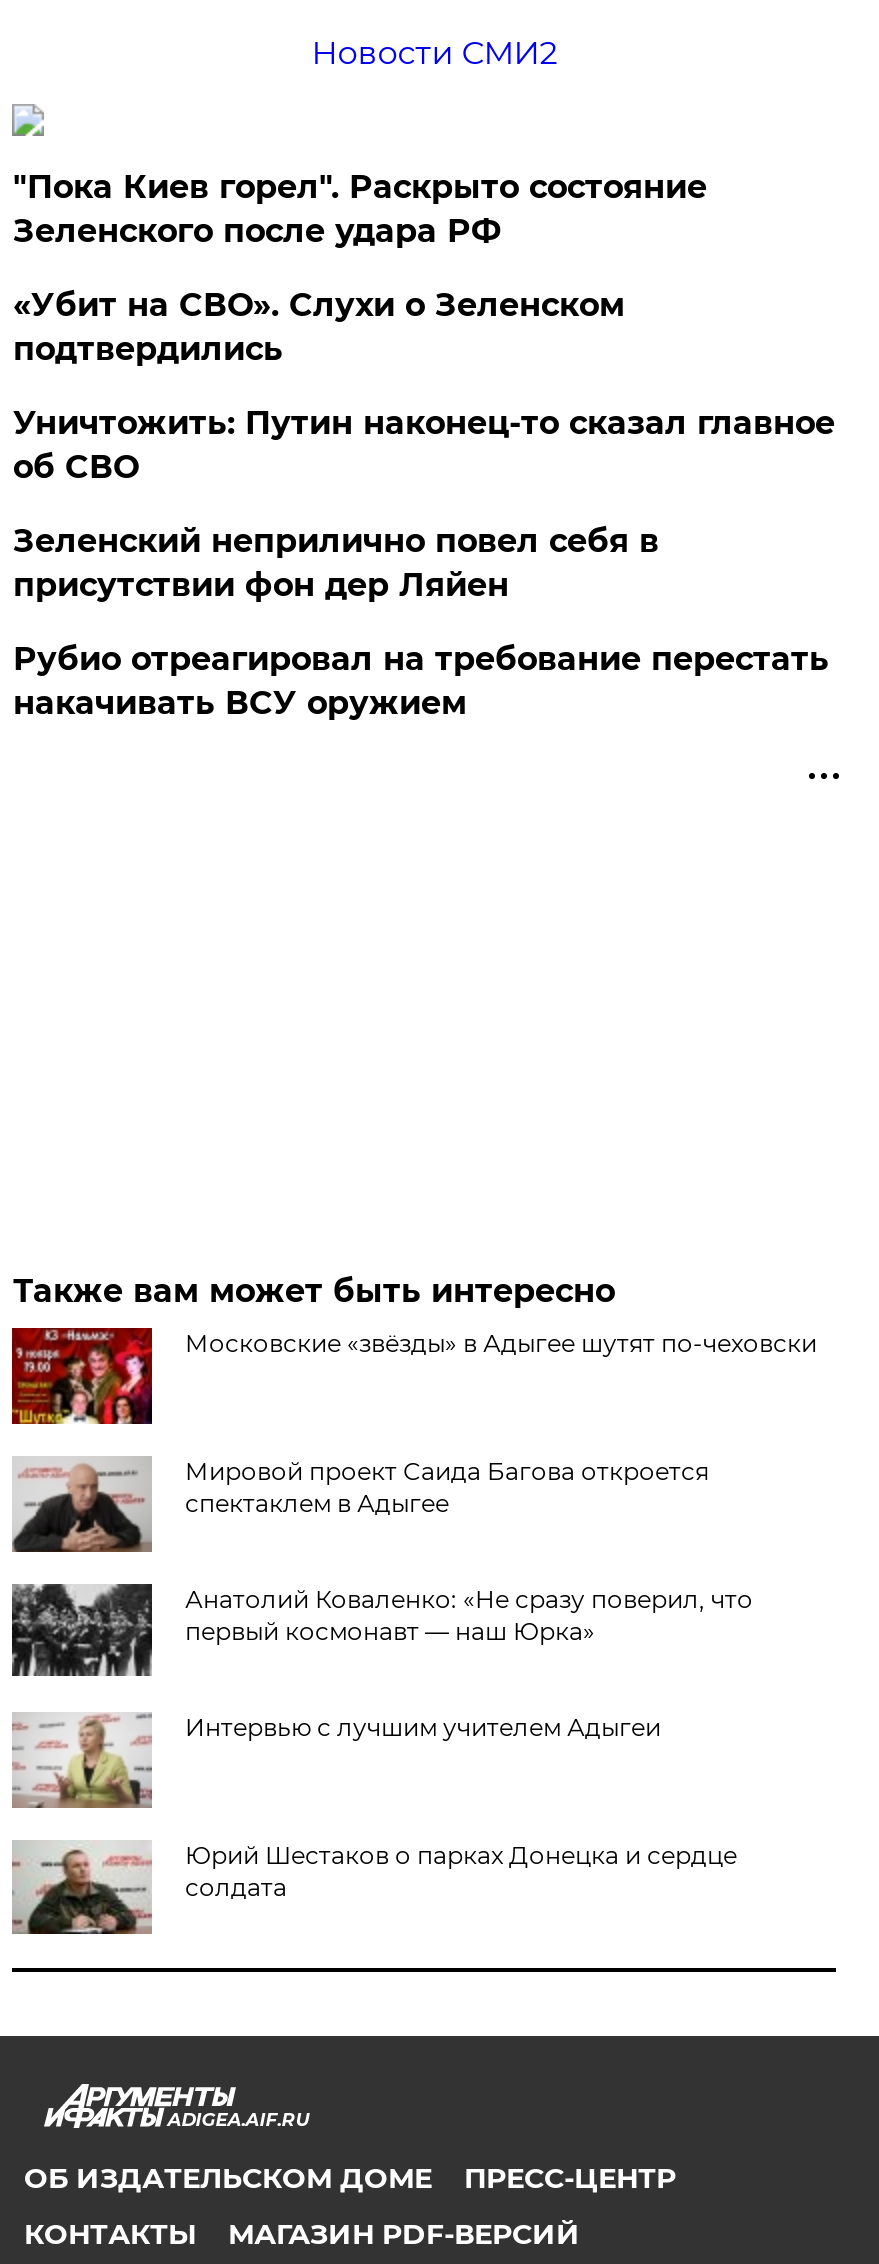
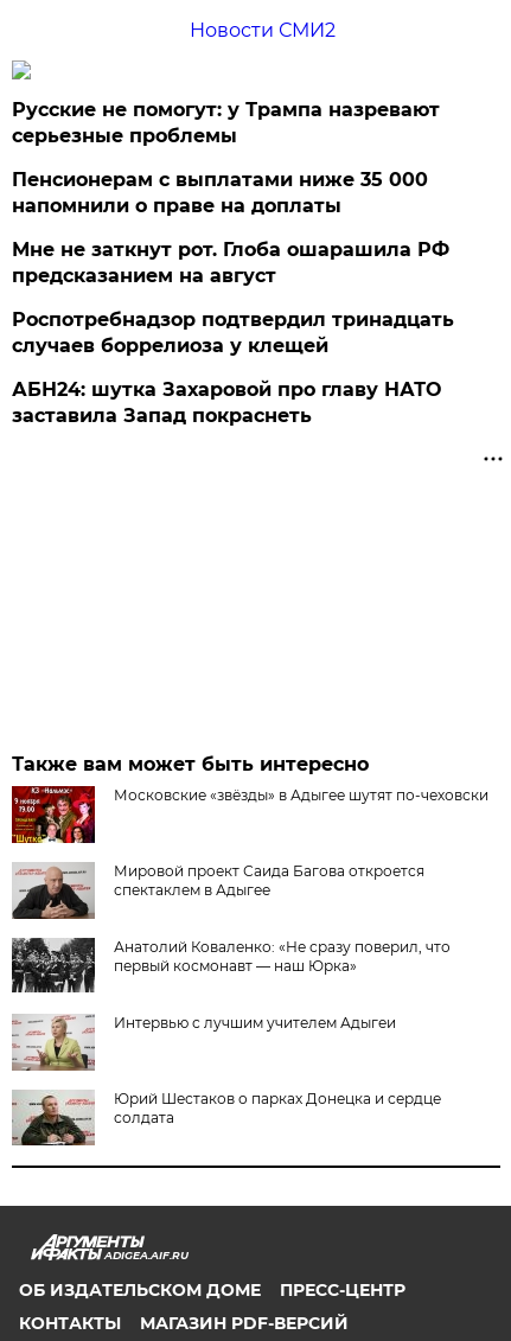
[13,168,707,250] "Пока Киев горел". Раскрыто состояние | Зеленского после удара РФ -> [12,98,440,147] Русские не помогут: у Трампа назревают | серьезные проблемы
[13,286,625,368] «Убит на СВО». Слухи о Зеленском | подтвердились -> [12,168,428,217] Пенсионерам с выплатами ниже 35 000 | напомнили о праве на доплаты
[13,404,835,486] Уничтожить: Путин наконец-то сказал главное | об СВО -> [12,238,450,287] Мне не заткнут рот. Глоба ошарашила РФ | предсказанием на август
[13,522,659,604] Зеленский неприлично повел cебя в | присутствии фон дер Ляйен -> [12,308,455,357] Роспотребнадзор подтвердил тринадцать | случаев боррелиоза у клещей
[13,640,829,722] Рубио отреагировал на требование перестать | накачивать ВСУ оружием -> [12,378,442,427] АБН24: шутка Захаровой про главу НАТО | заставила Запад покраснеть

